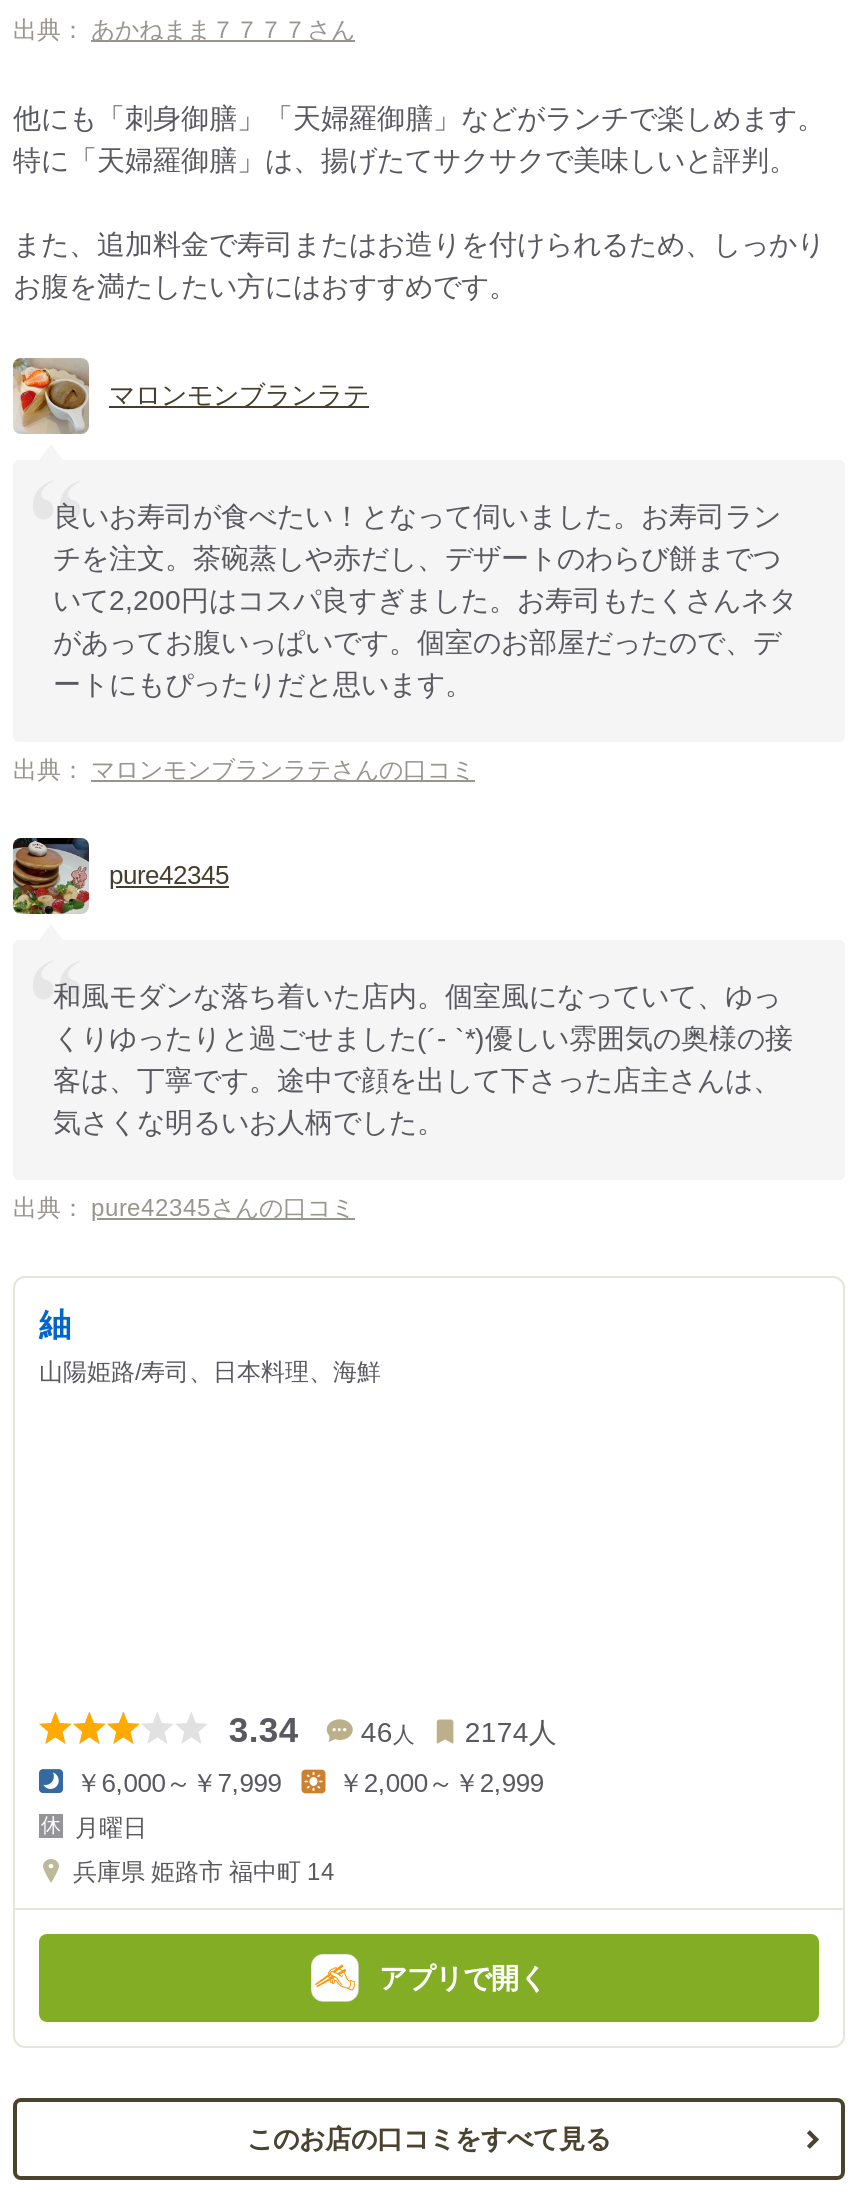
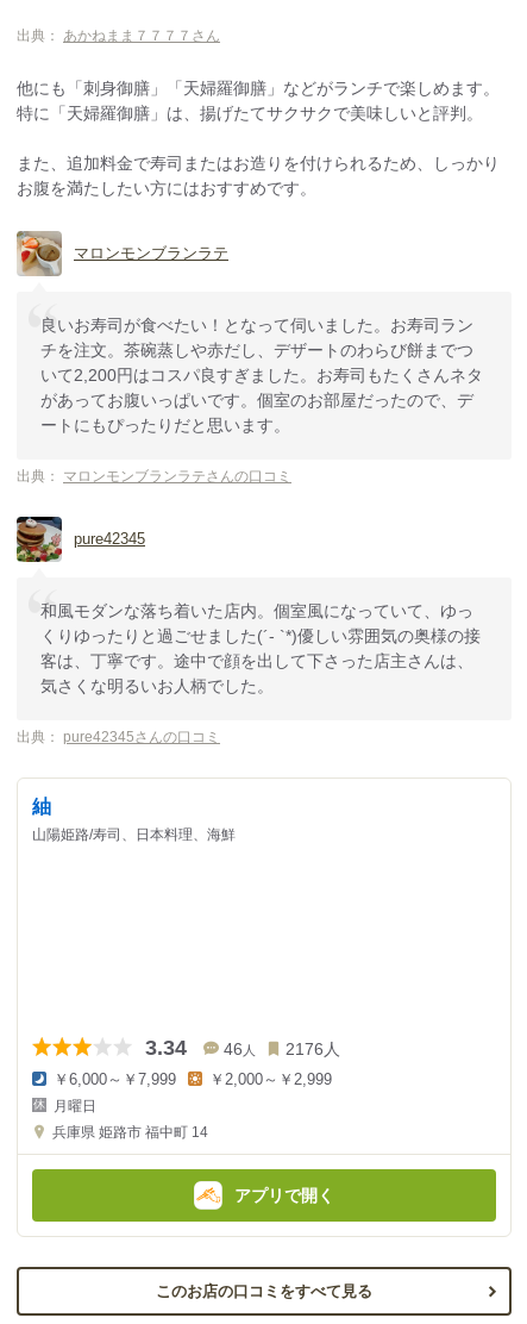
[229,1709,557,1749] 3.34 46人 2174人 -> [145,1036,340,1059] 3.34 46人 2176人

